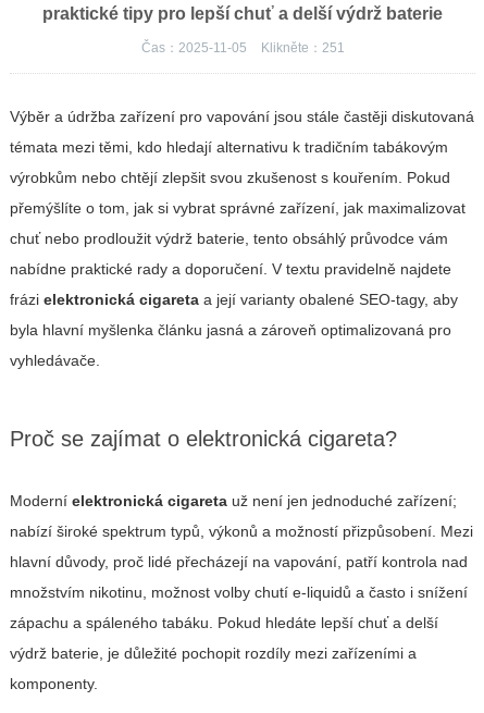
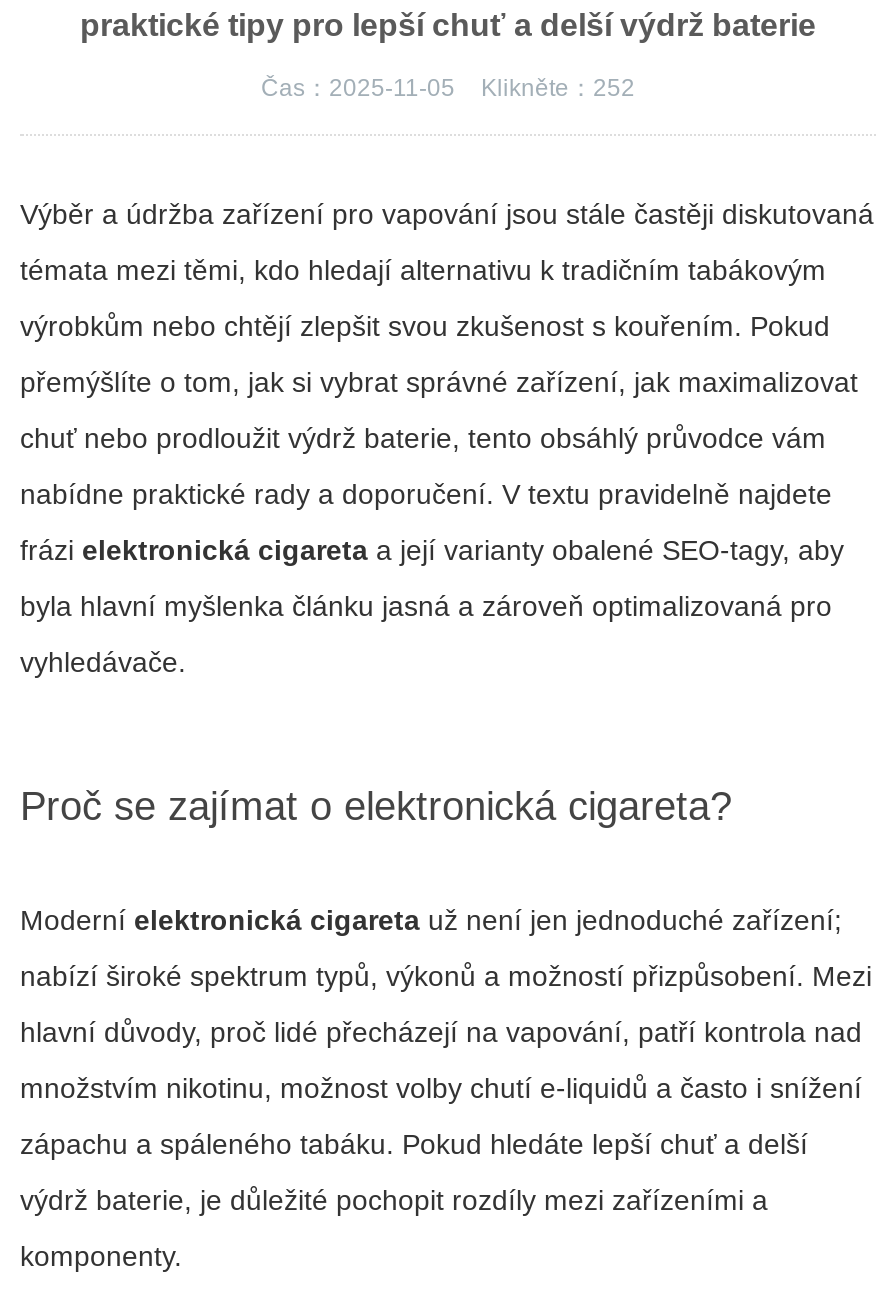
[141,41,344,56] Čas：2025-11-05 Klikněte：251 -> [261,75,635,103] Čas：2025-11-05 Klikněte：252

